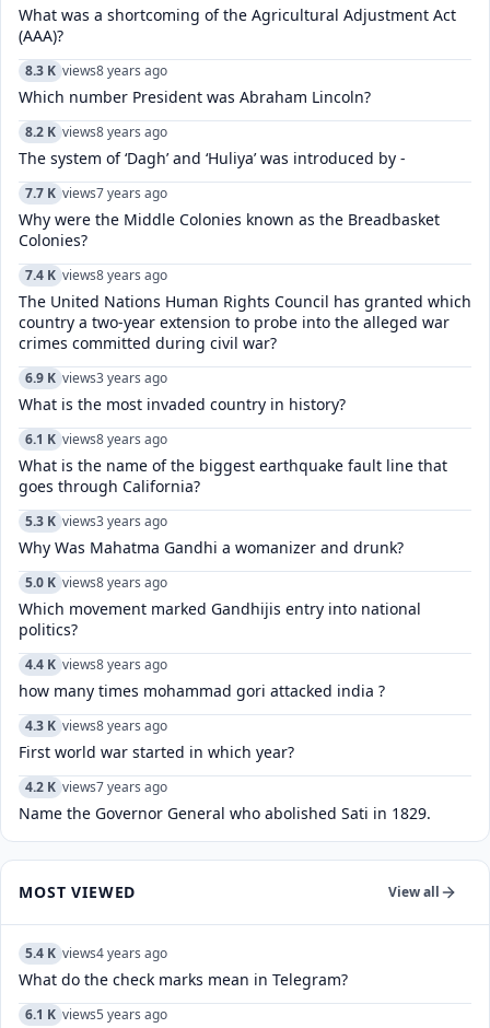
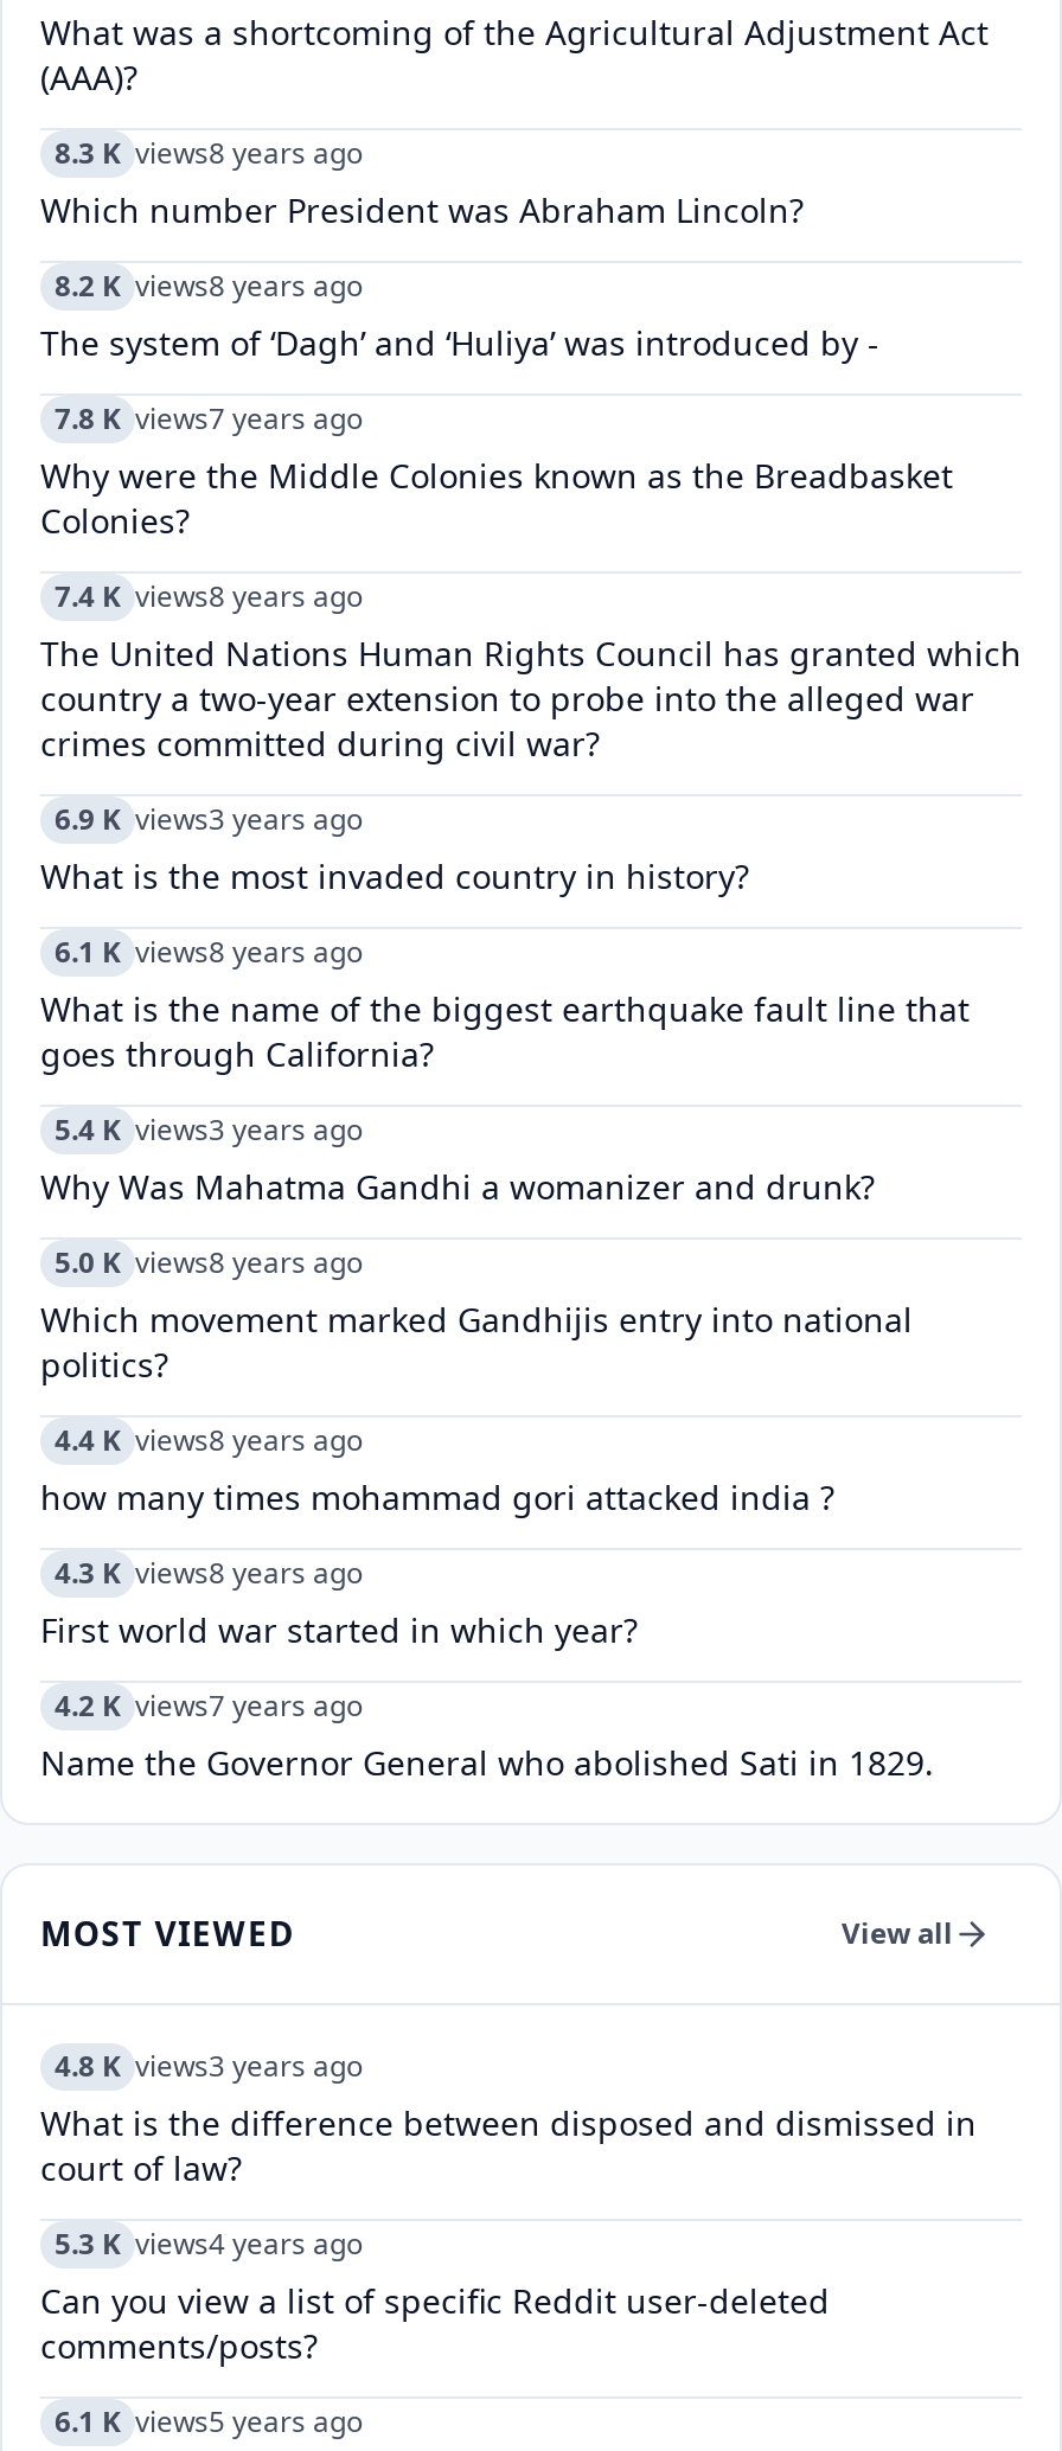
[25,184,167,202] 7.7 K views7 years ago -> [55,398,363,439] 7.8 K views7 years ago
[25,512,167,530] 5.3 K views3 years ago -> [55,1109,363,1150] 5.4 K views3 years ago
[19,944,348,989] 5.4 K views4 years ago | What do the check marks mean in Telegram? -> [40,2046,977,2367] 4.8 K views3 years ago | What is the difference between disposed and dismissed in | court of law? | 5.3 K views4 years ago | Can you view a list of specific Reddit user-deleted | comments/posts?

